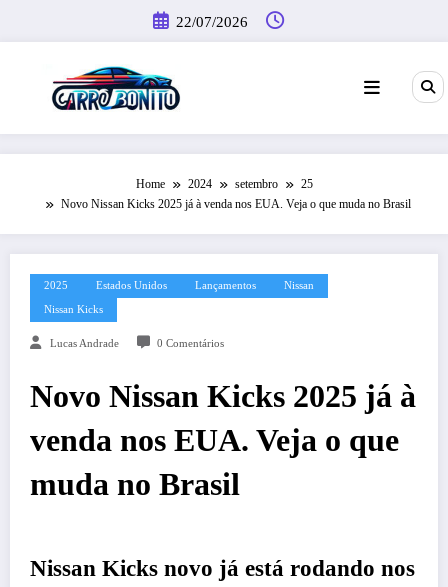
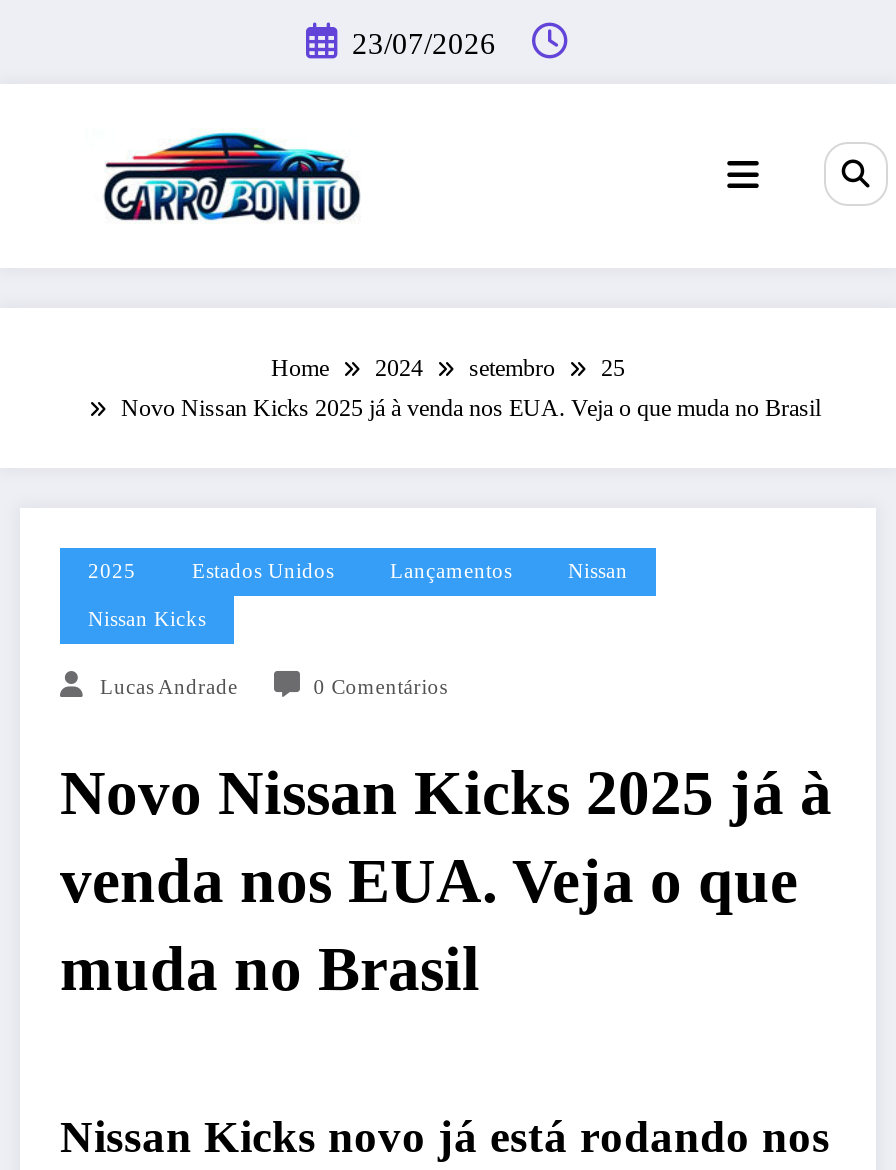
[176,14,248,30] 22/07/2026 -> [352,28,496,60] 23/07/2026

